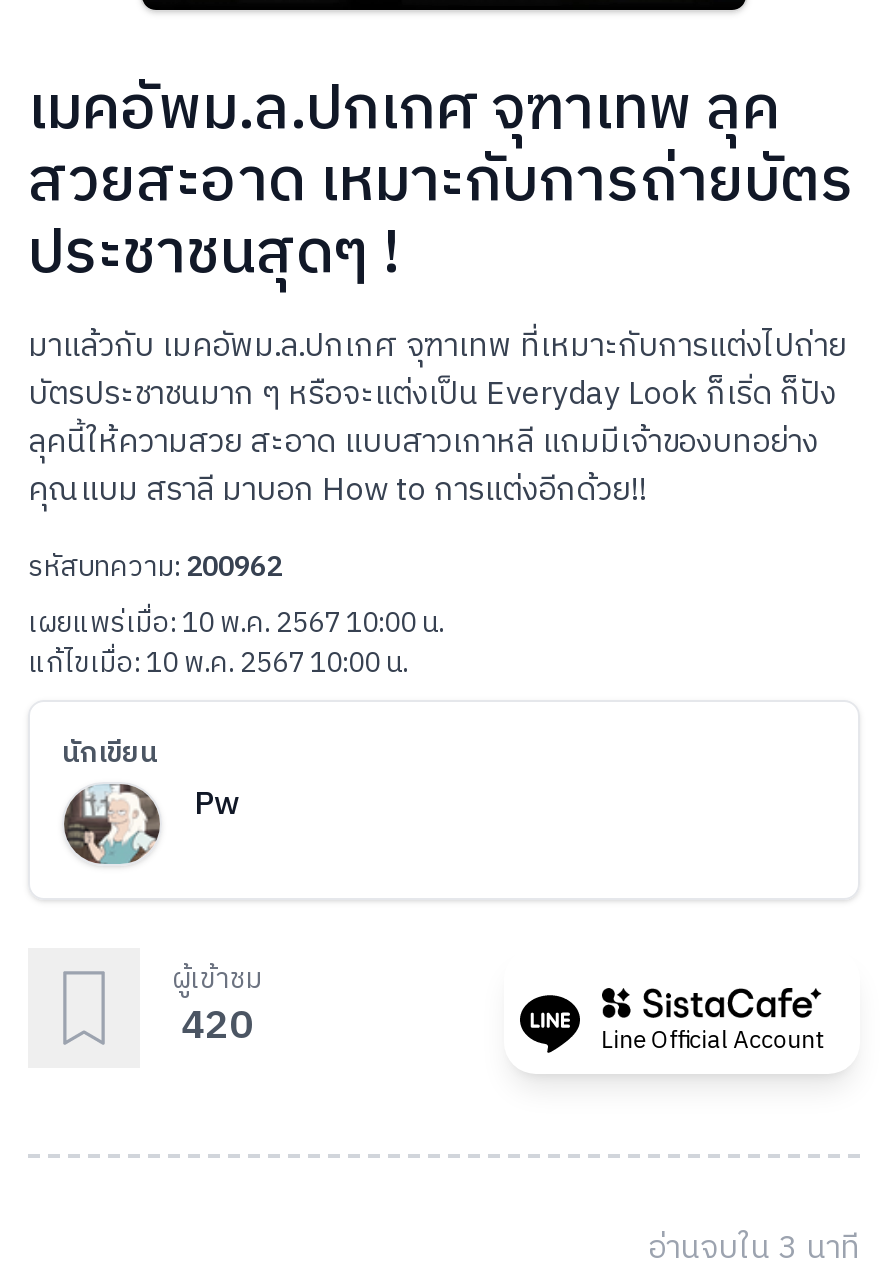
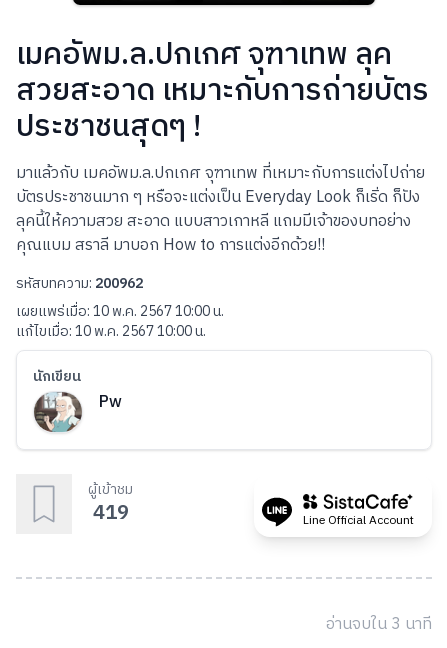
[181,994,253,1060] 420 -> [92,497,128,530] 419

